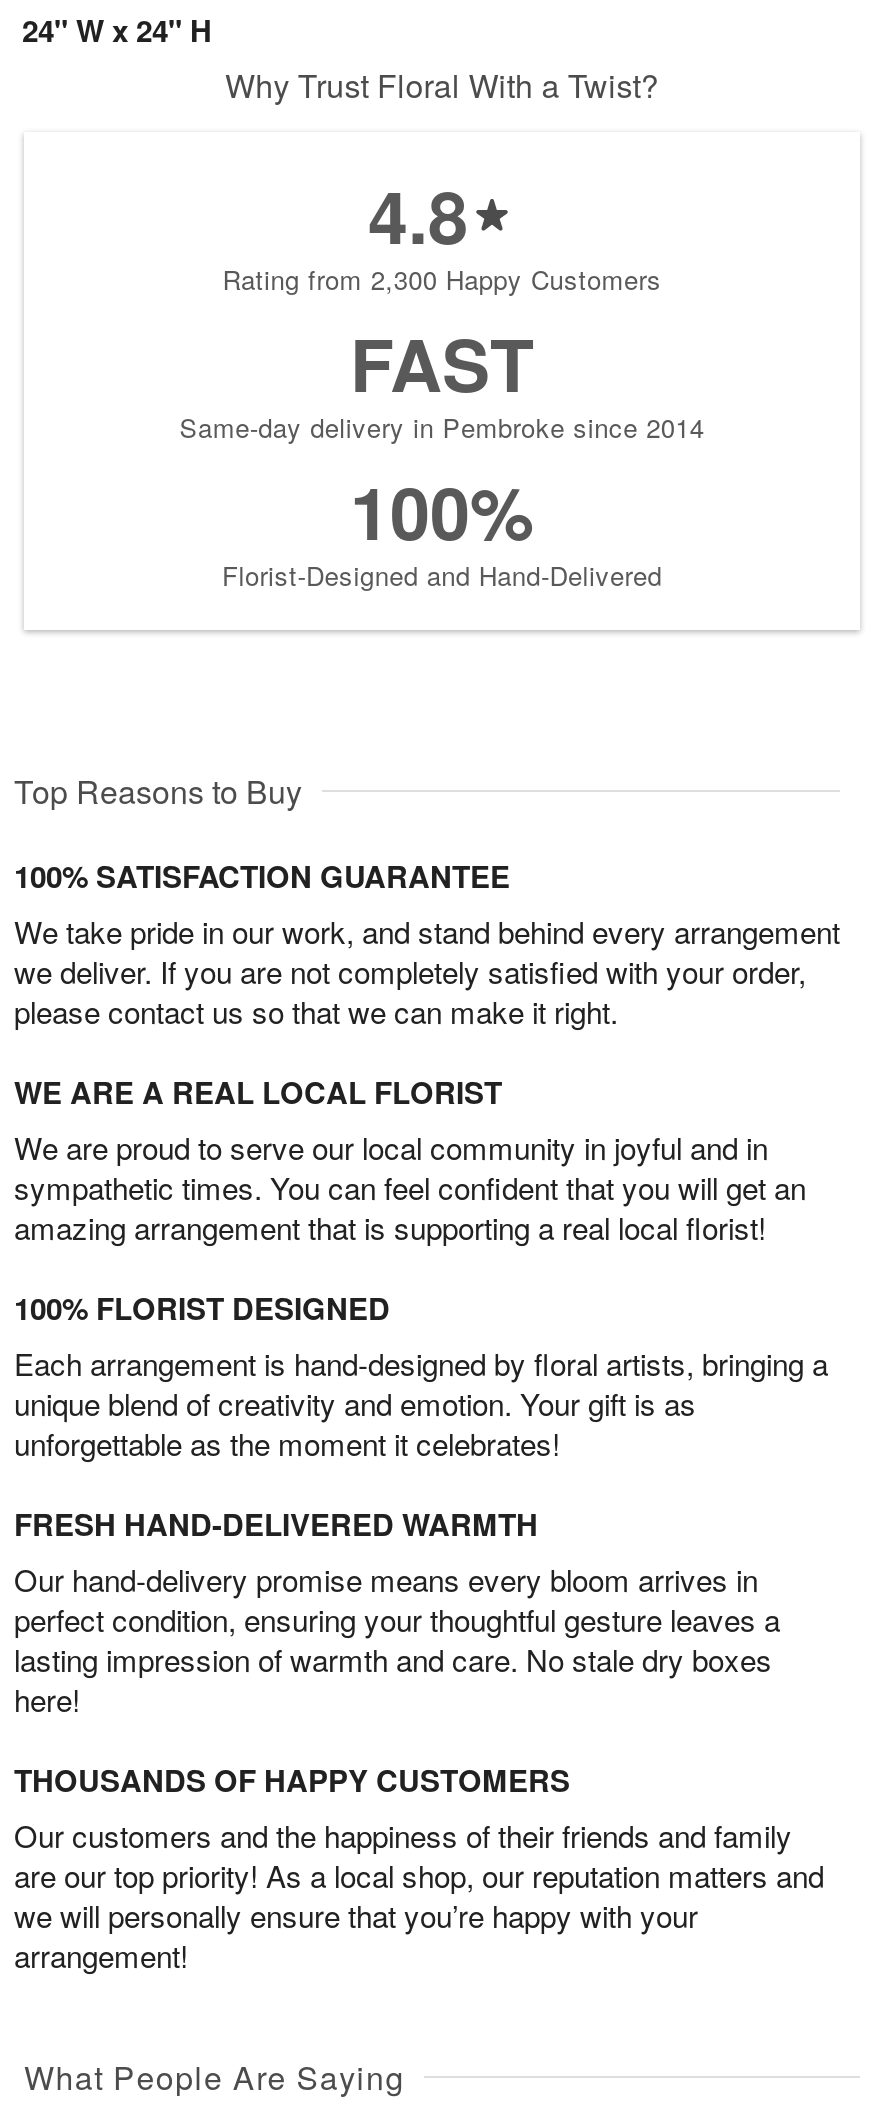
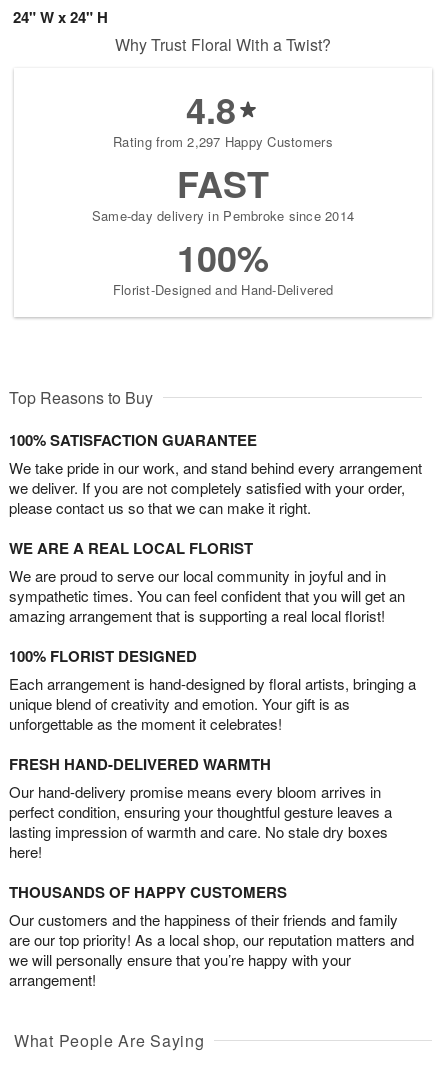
[222,261,662,299] Rating from 2,300 Happy Customers -> [113,132,333,151] Rating from 2,297 Happy Customers

